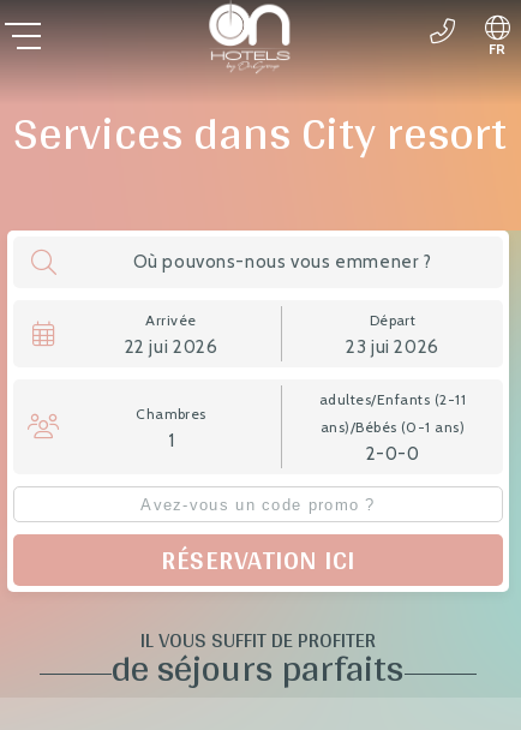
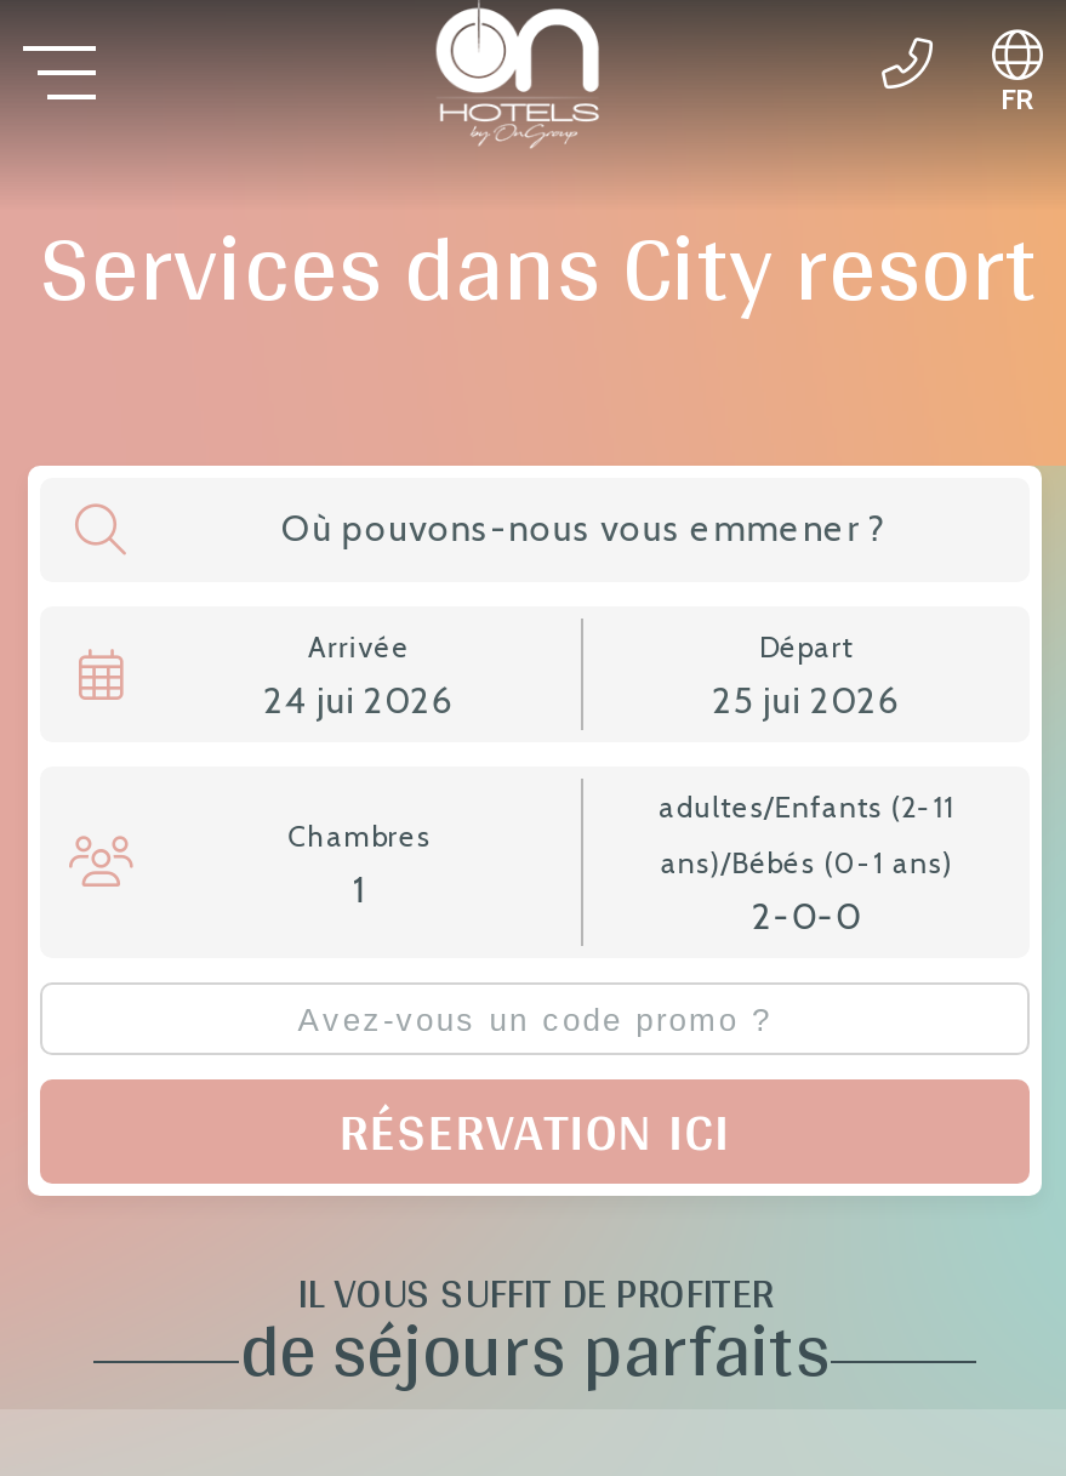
[124,336,218,358] 22 jui 2026 -> [264,679,454,723] 24 jui 2026
[346,336,439,358] 23 jui 2026 -> [712,679,901,723] 25 jui 2026

